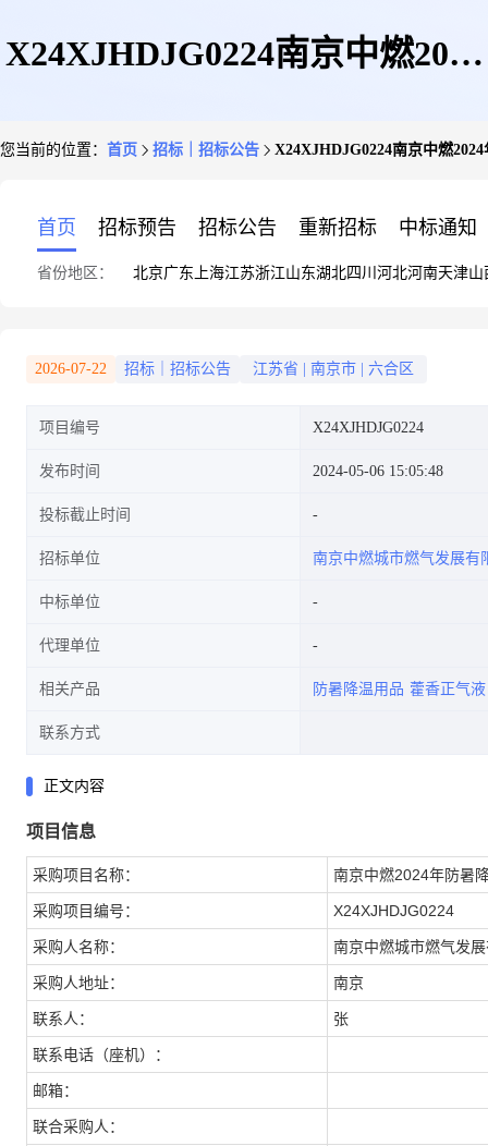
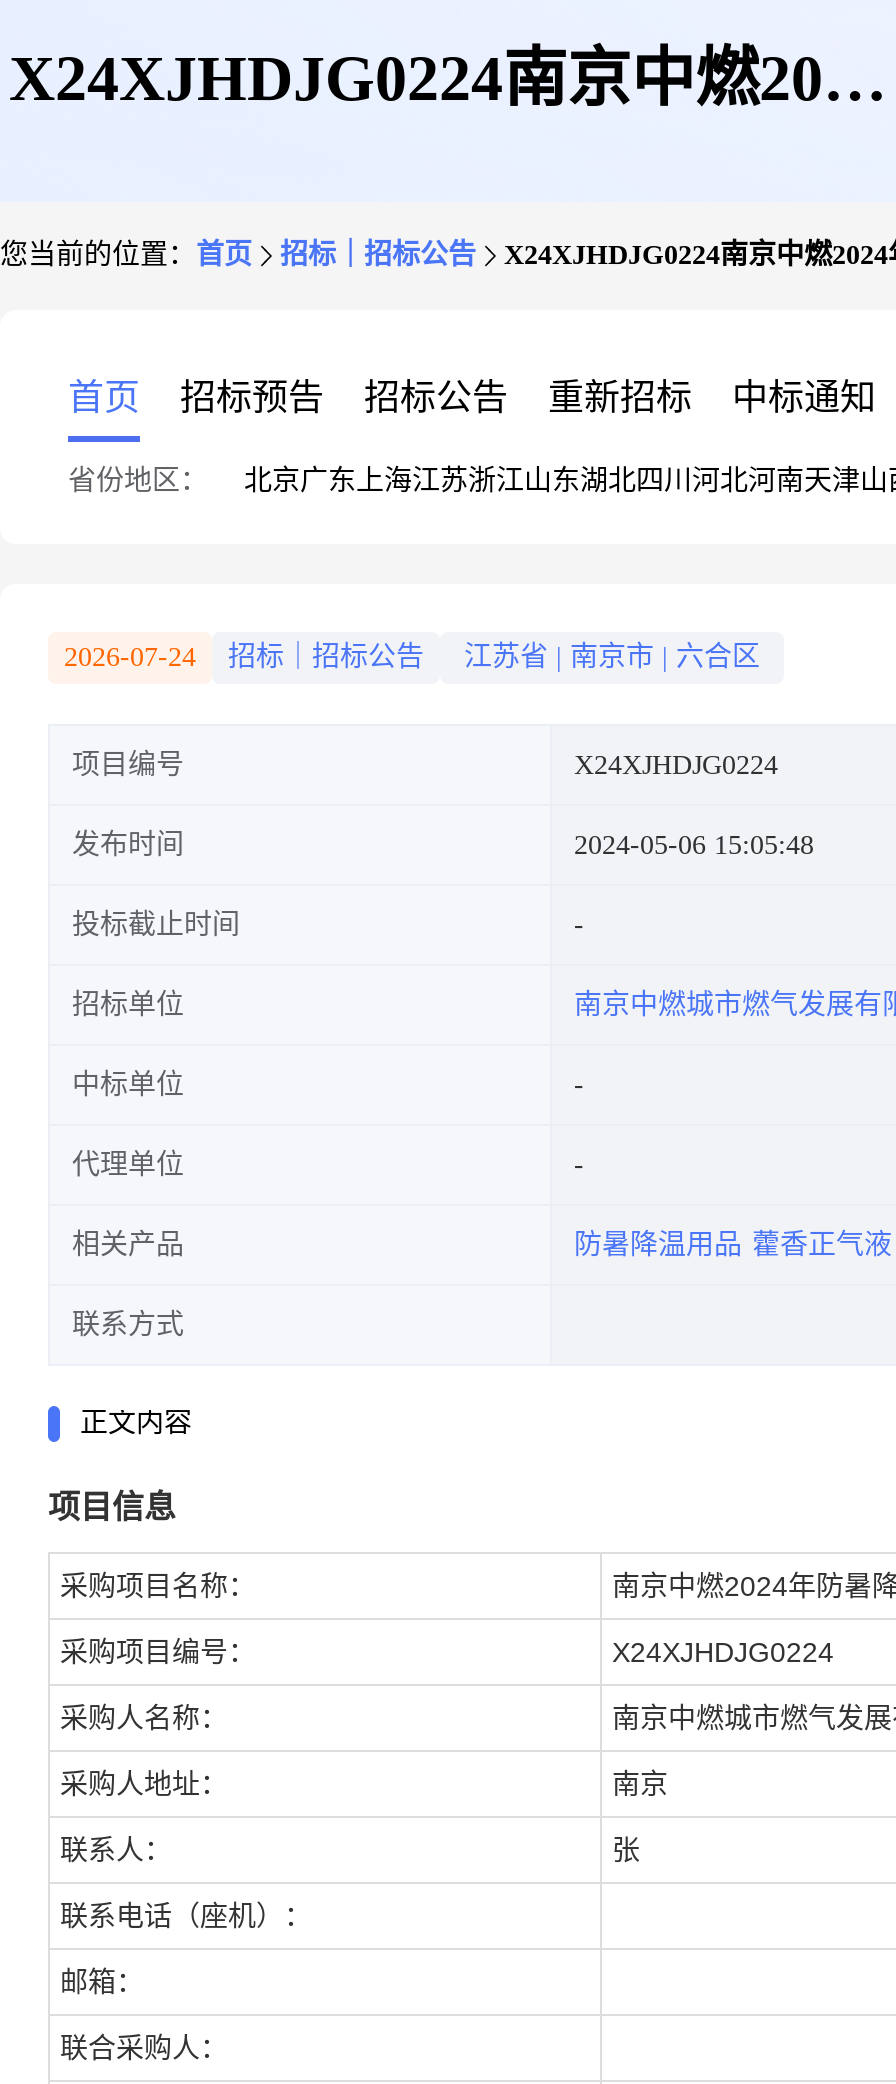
[35,361,107,377] 2026-07-22 -> [64,642,196,672] 2026-07-24

